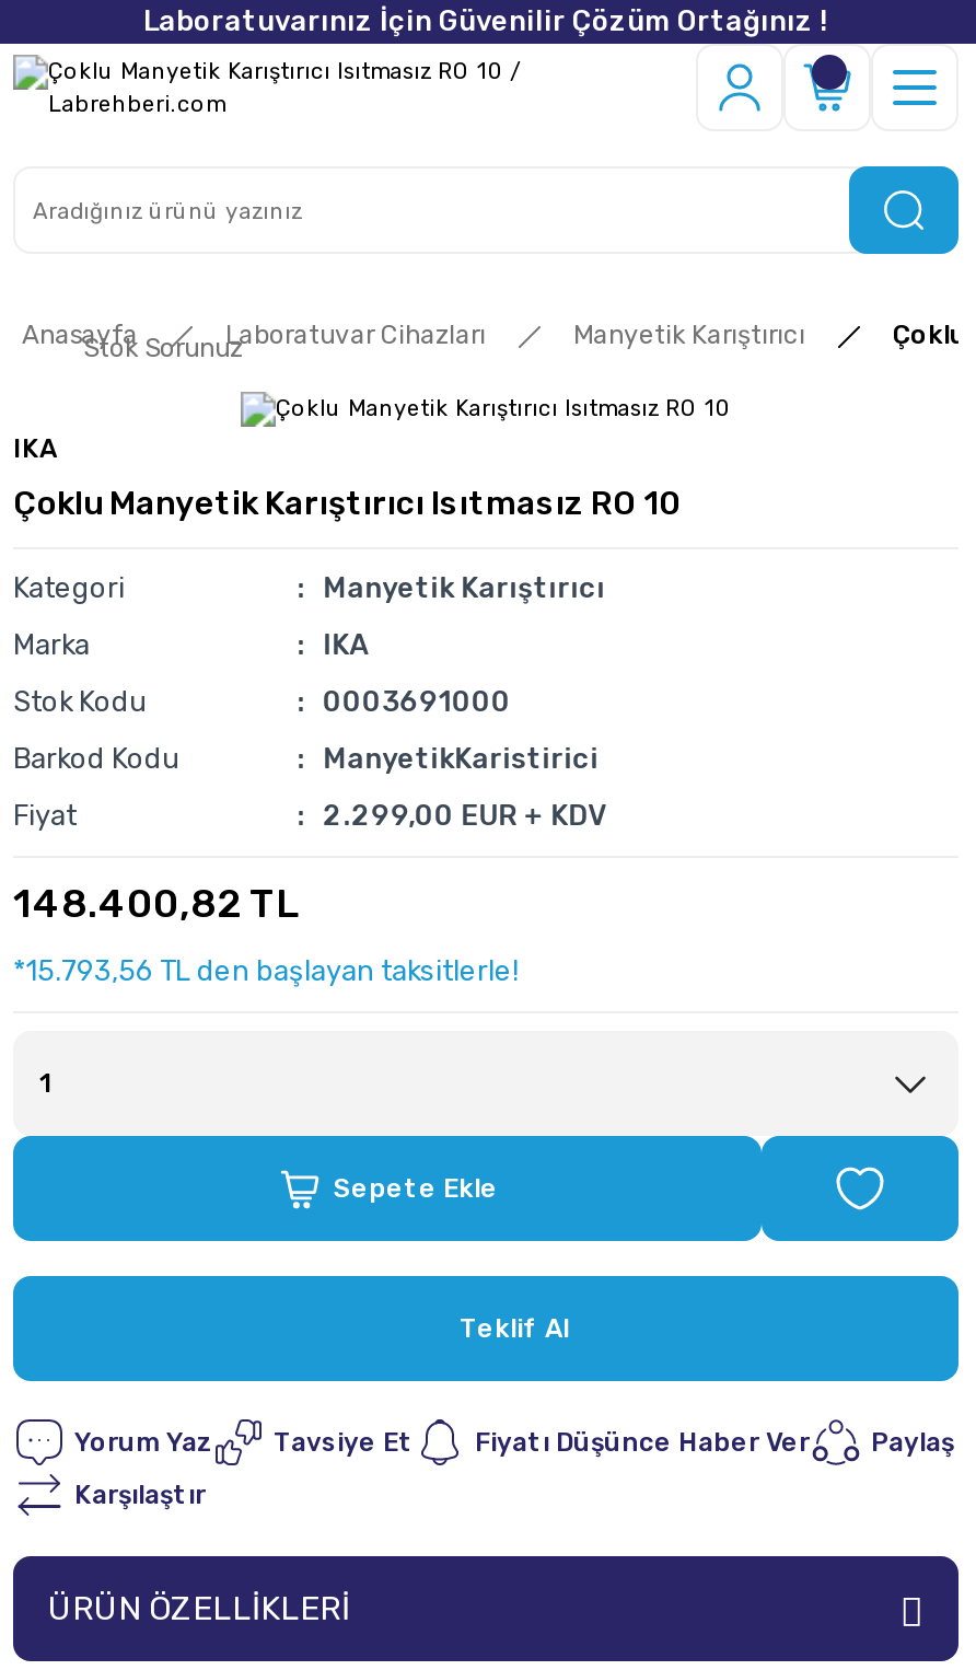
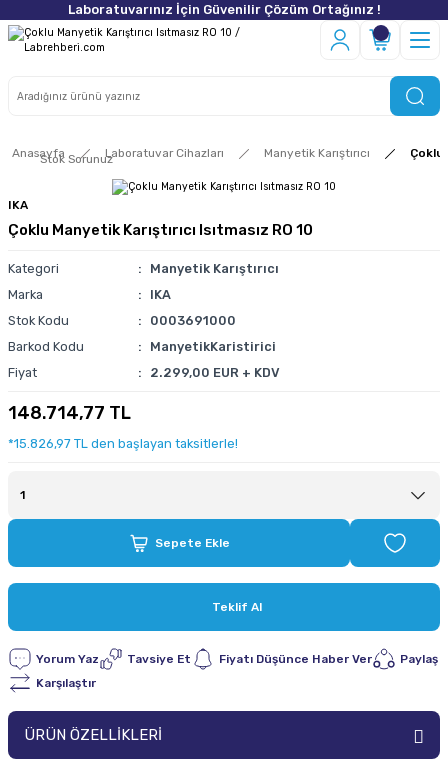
[13,880,298,928] 148.400,82 TL -> [8,402,131,424] 148.714,77 TL
[13,954,519,987] *15.793,56 TL den başlayan taksitlerle! -> [8,436,238,451] *15.826,97 TL den başlayan taksitlerle!

